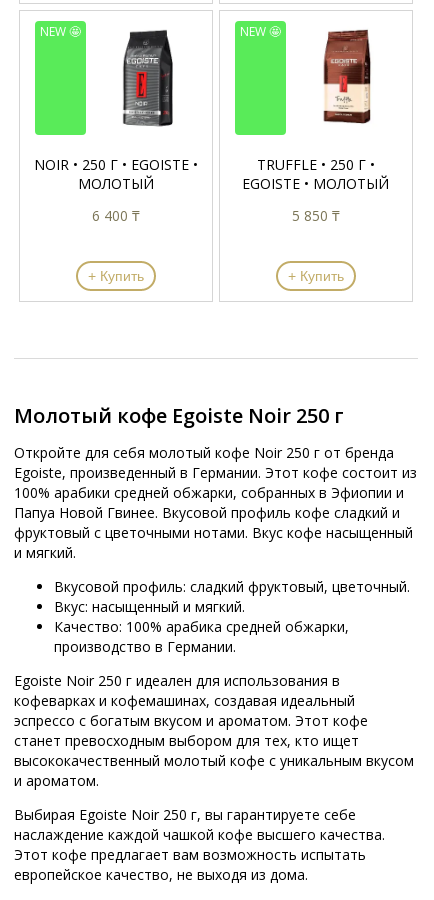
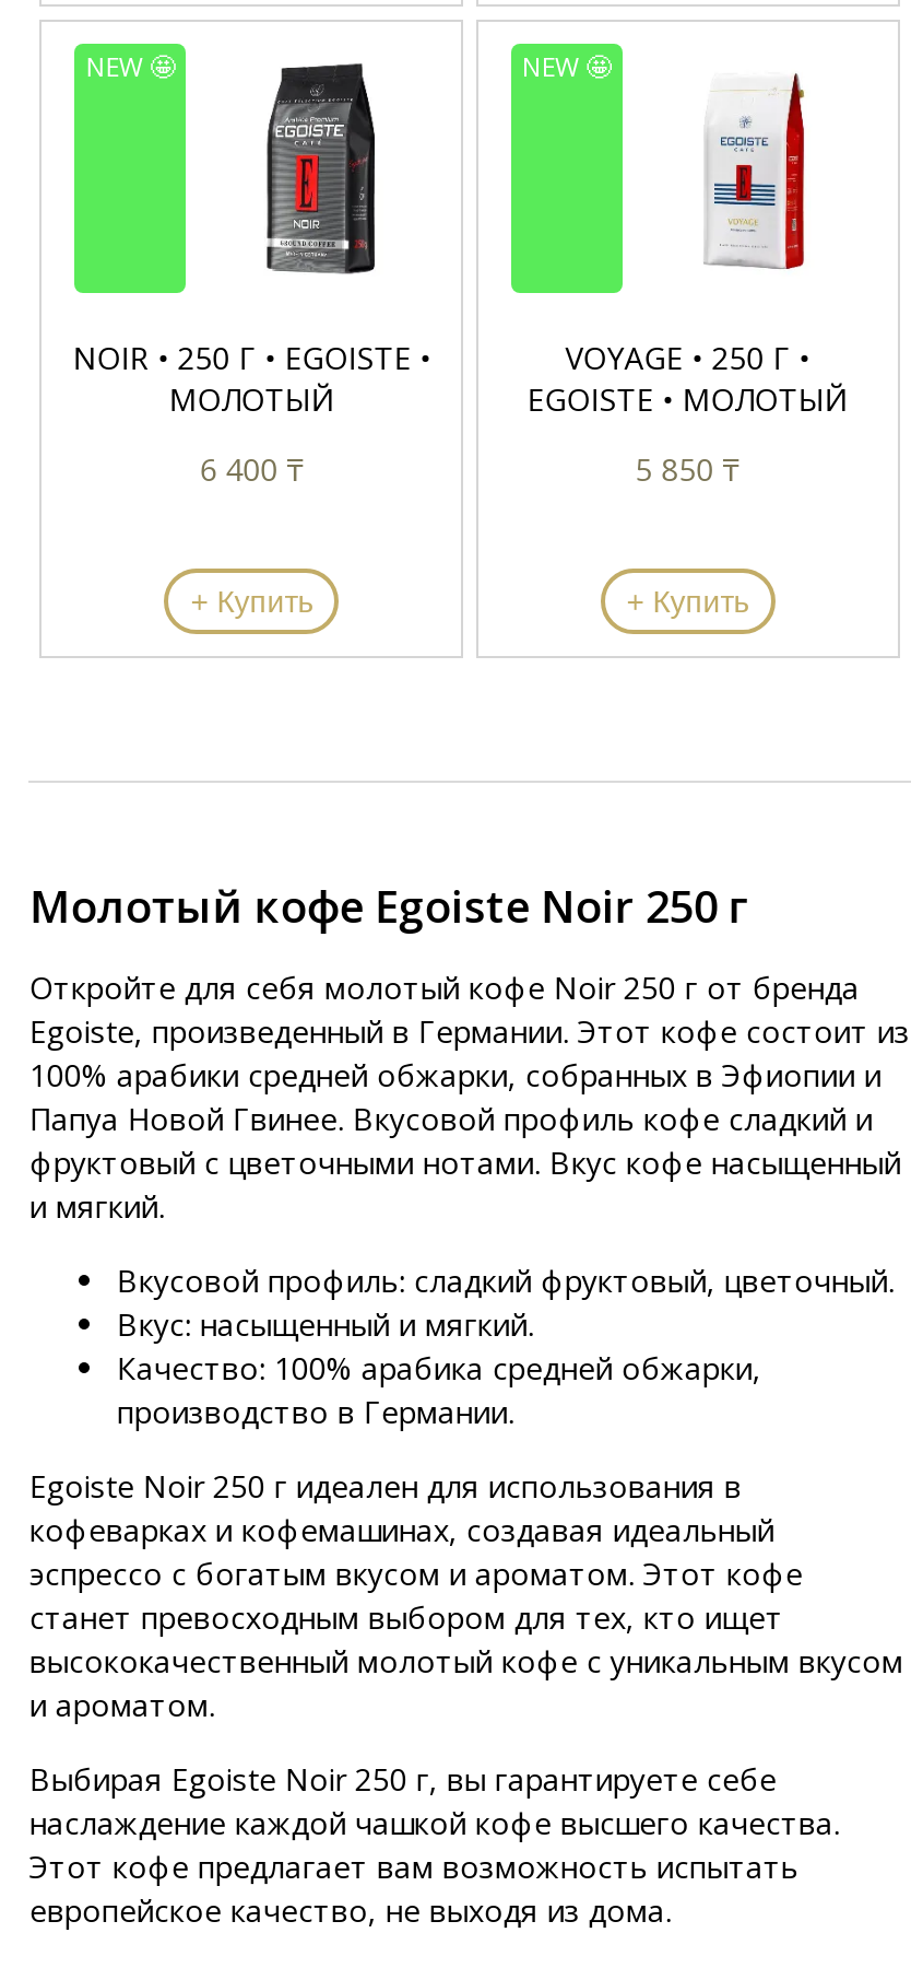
[257,29,375,174] [image] | TRUFFLE • 250 Г • -> [565,63,810,378] [image] | VOYAGE • 250 Г •

